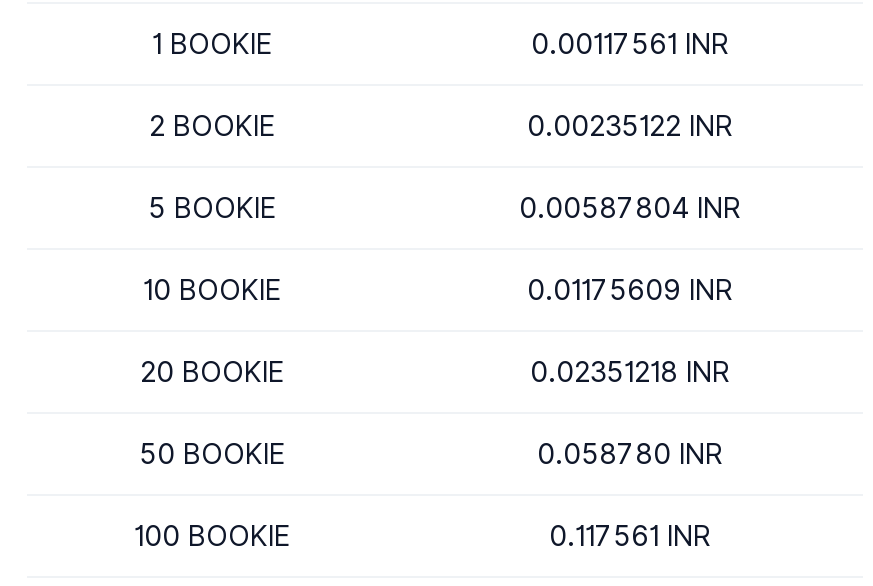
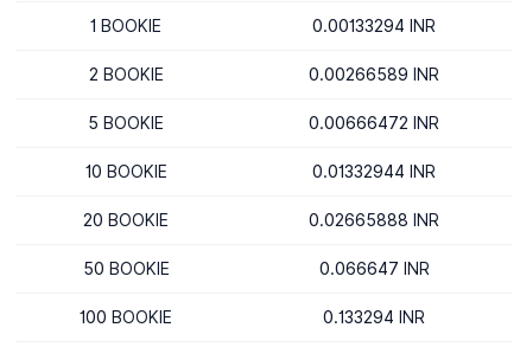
[531,26,729,60] 0.00117561 INR -> [312,15,436,36] 0.00133294 INR
[527,108,733,142] 0.00235122 INR -> [309,64,439,84] 0.00266589 INR
[519,190,741,224] 0.00587804 INR -> [309,113,439,133] 0.00666472 INR
[527,272,733,306] 0.01175609 INR -> [312,161,436,181] 0.01332944 INR
[530,354,730,388] 0.02351218 INR -> [309,210,439,230] 0.02665888 INR
[537,436,723,470] 0.058780 INR -> [319,258,429,278] 0.066647 INR
[549,518,711,552] 0.117561 INR -> [323,307,425,327] 0.133294 INR

